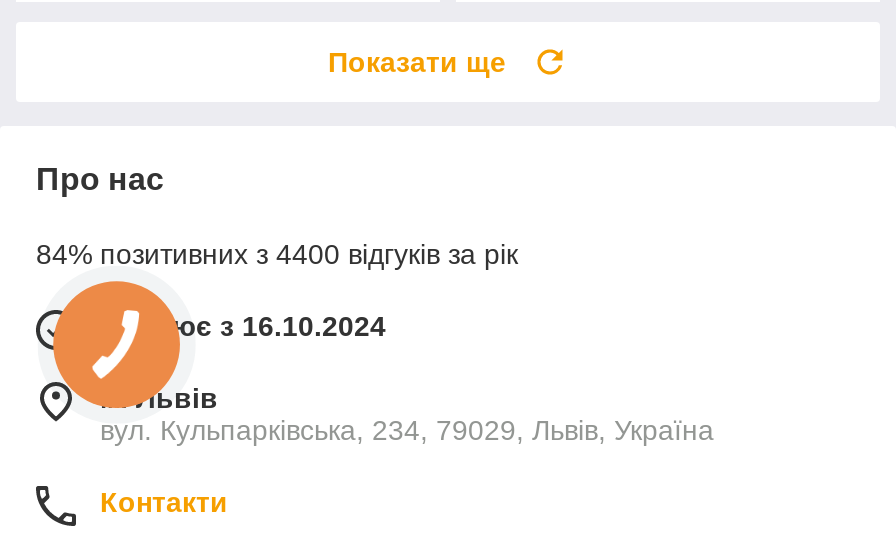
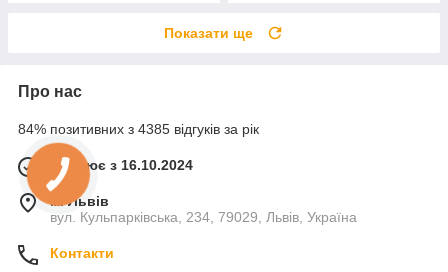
[36,238,518,270] 84% позитивних з 4400 відгуків за рік -> [18,121,259,137] 84% позитивних з 4385 відгуків за рік

